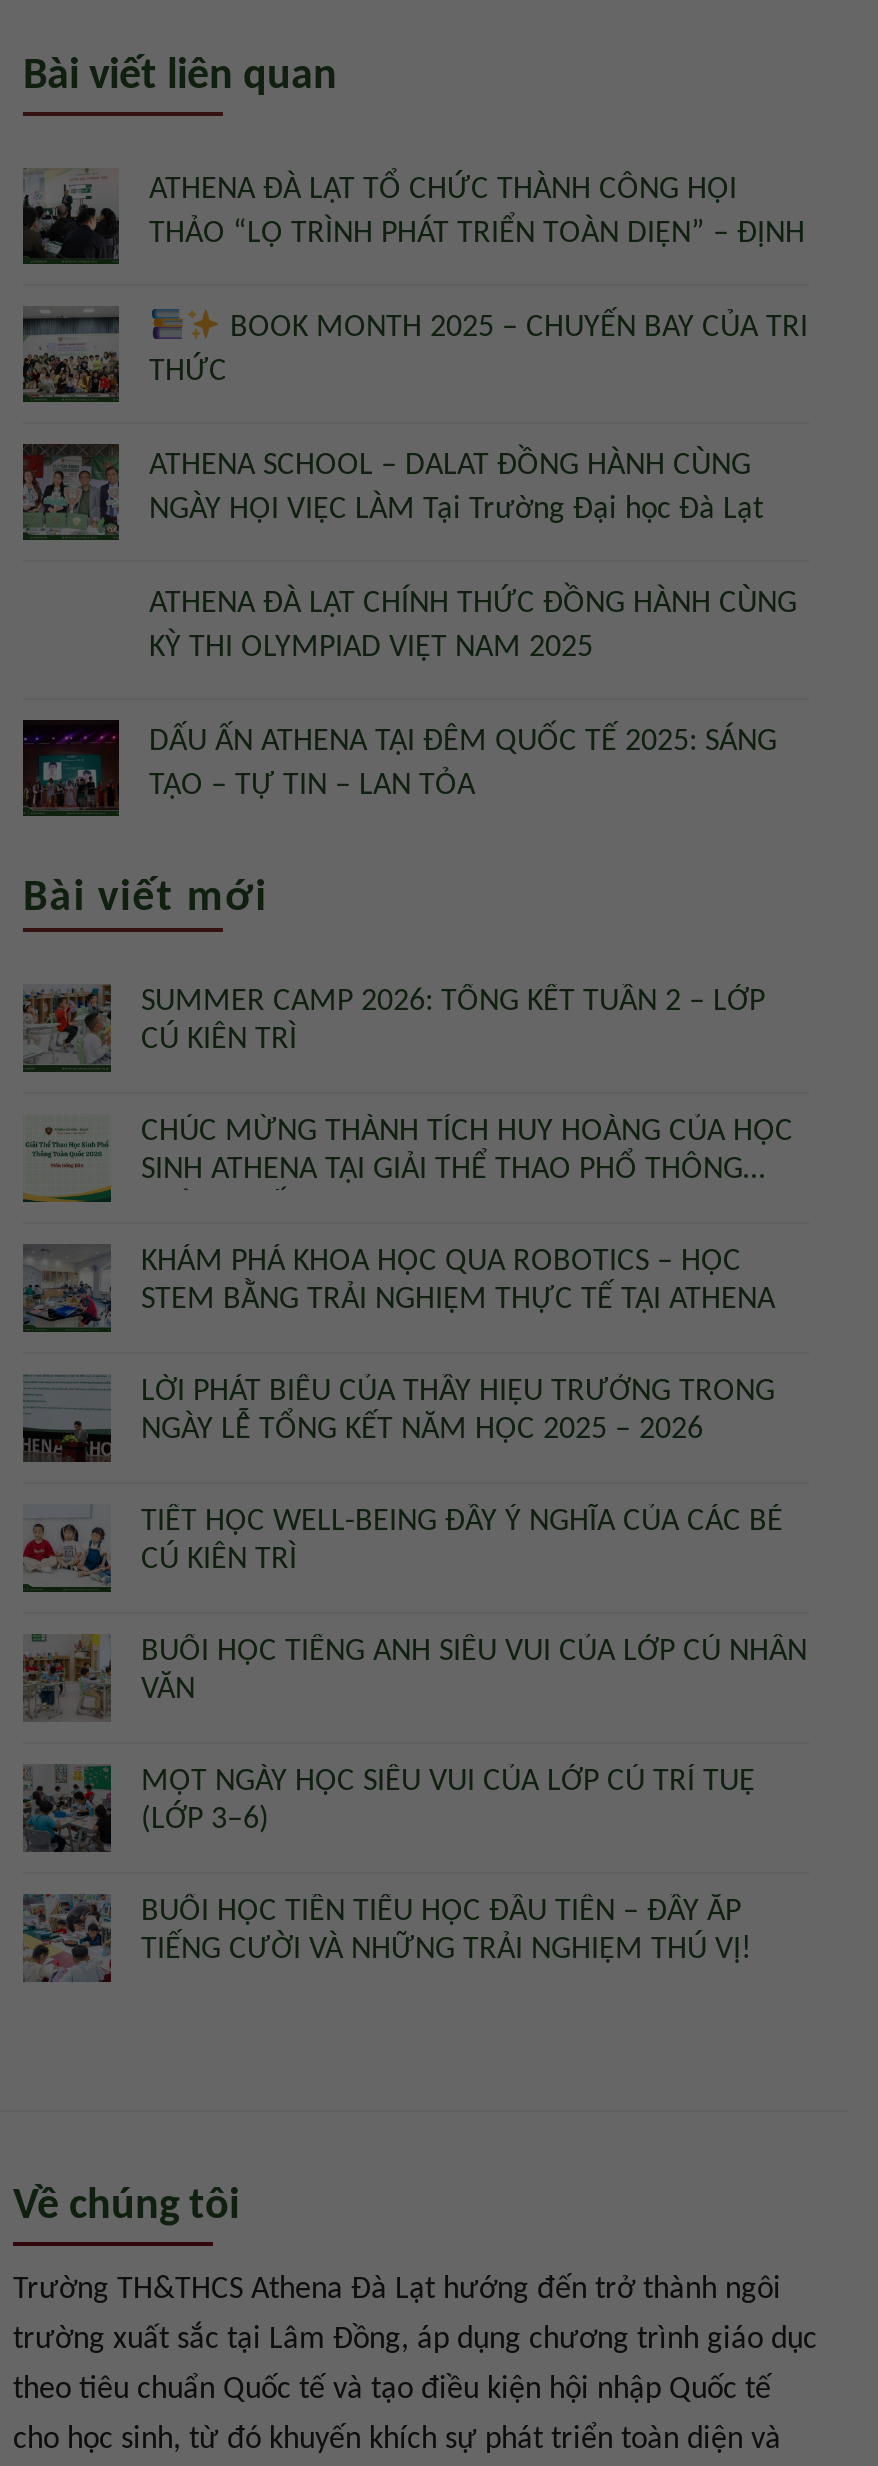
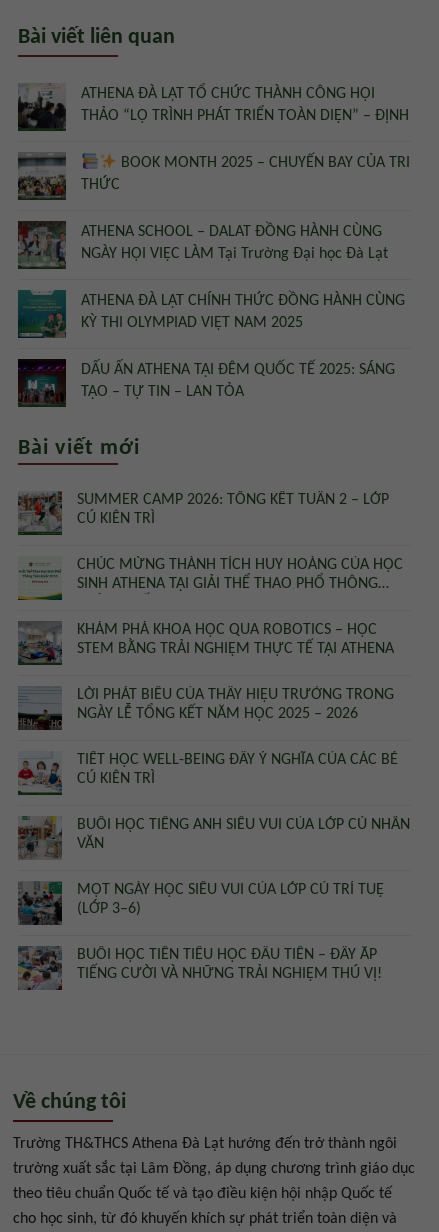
none -> [17,289,67,339] [image]

